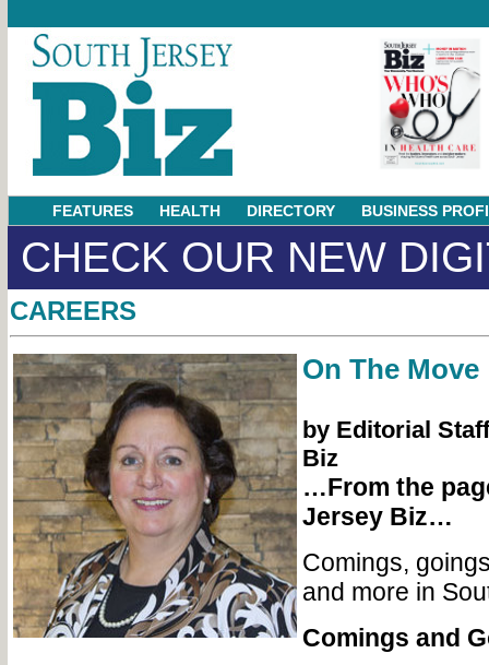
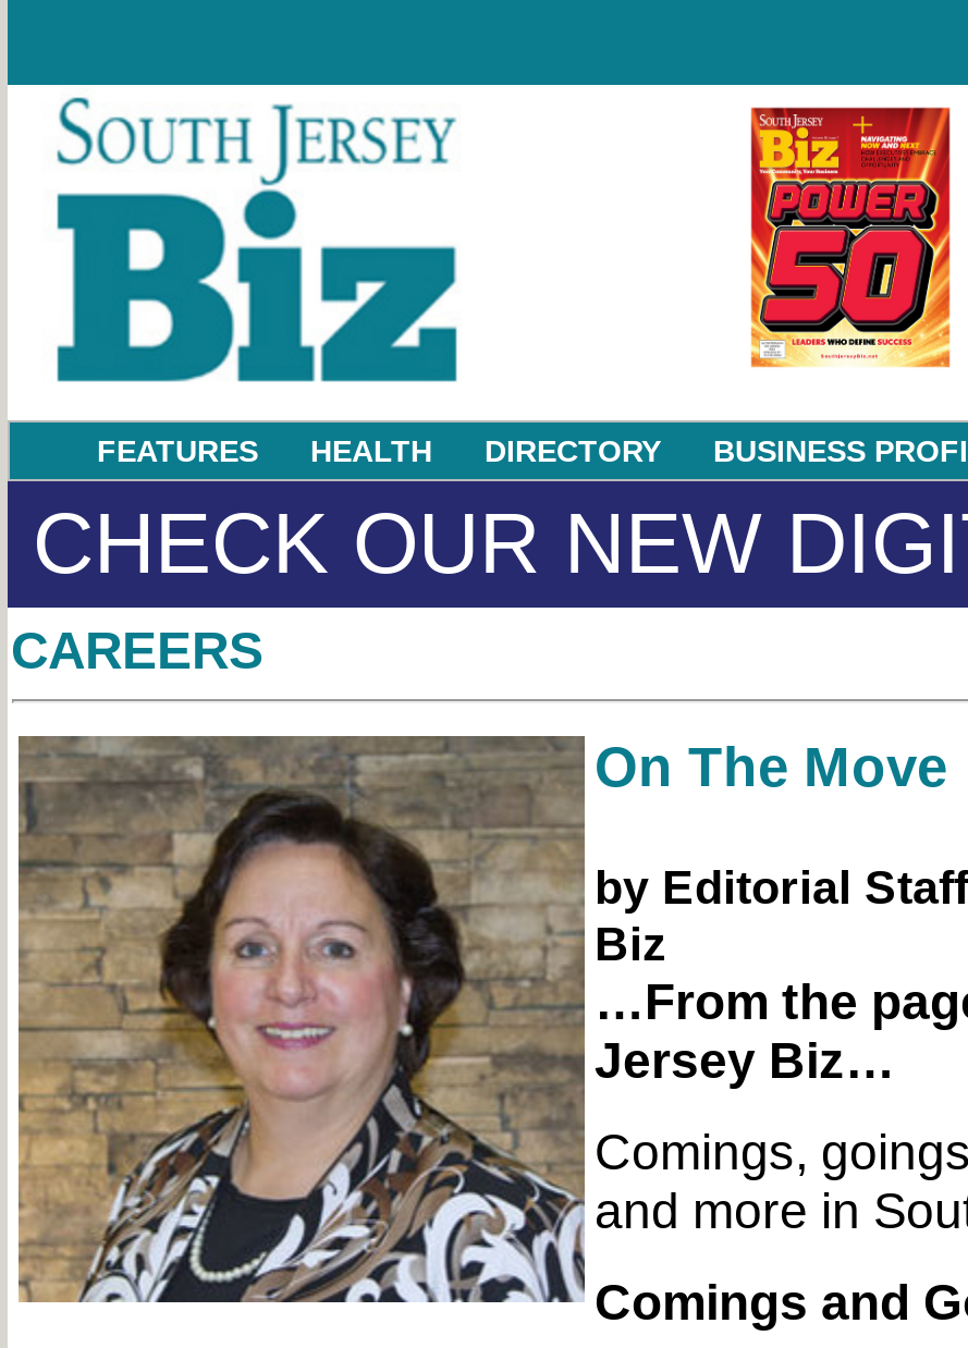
[380,38,480,168] [image] -> [748,105,953,368] [image]

